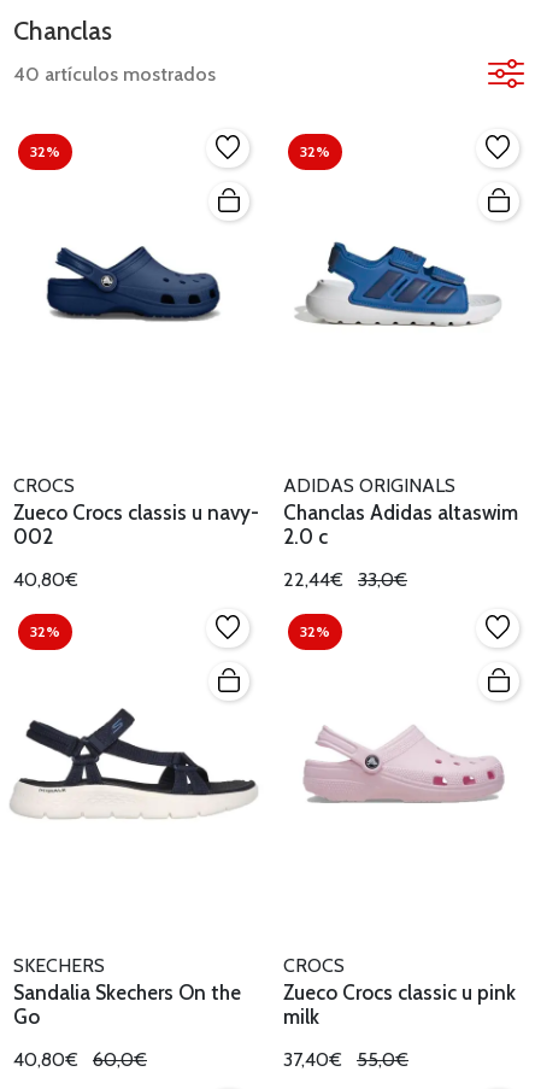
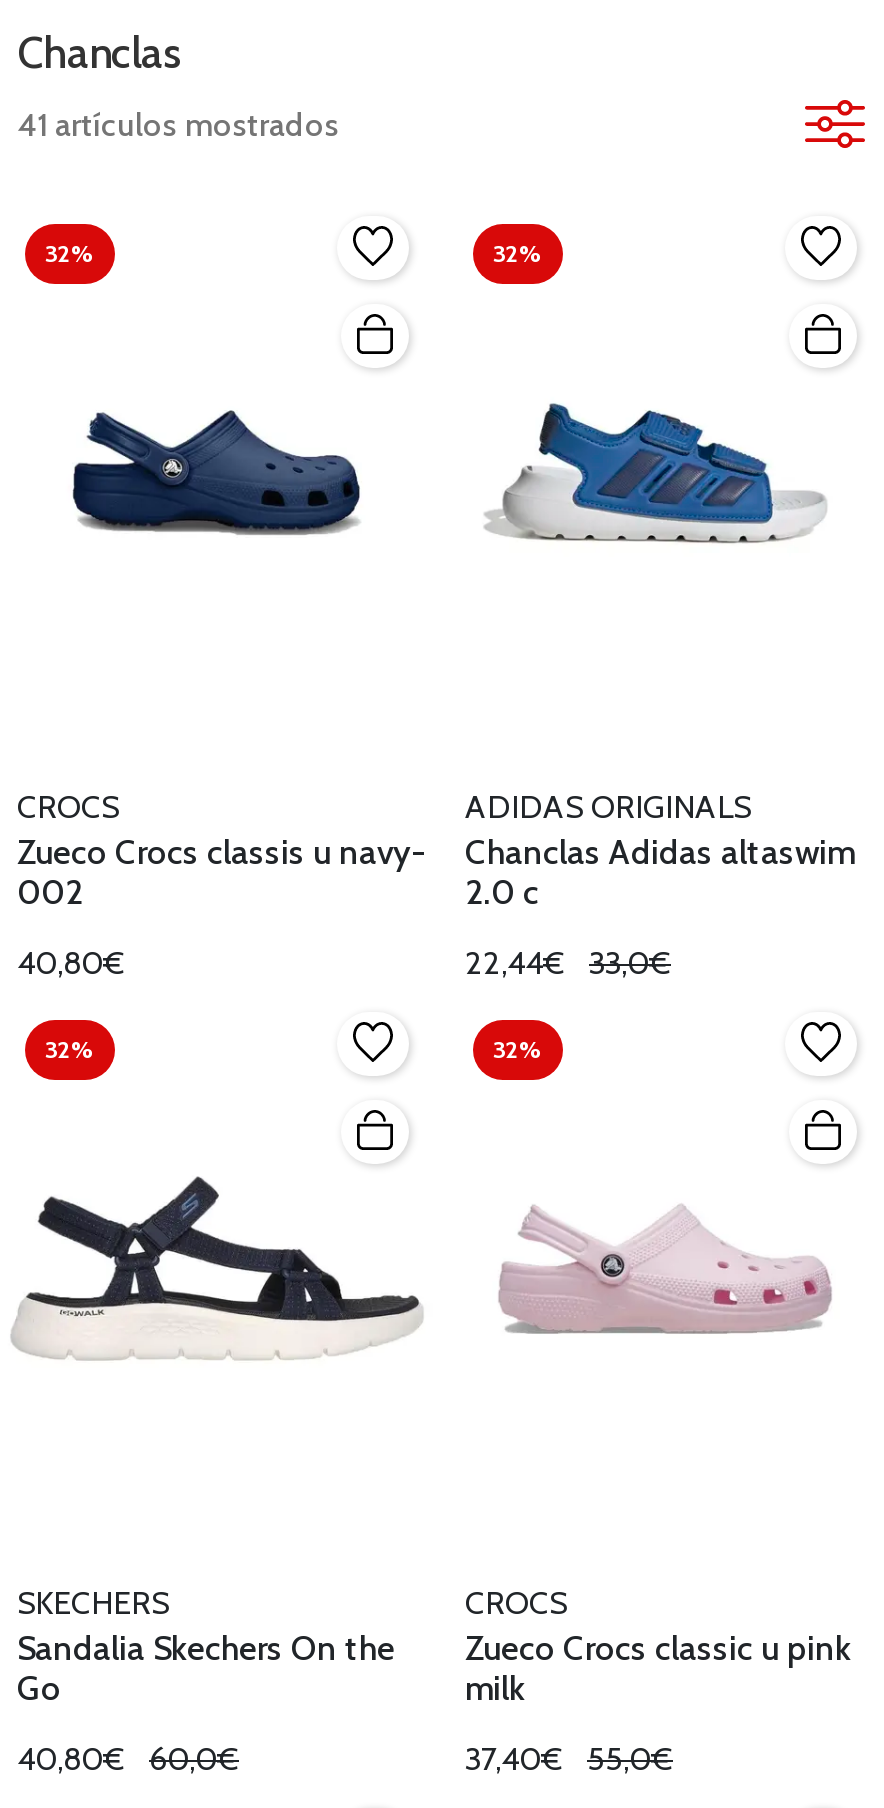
[13,63,216,86] 40 artículos mostrados -> [17,107,339,145] 41 artículos mostrados

